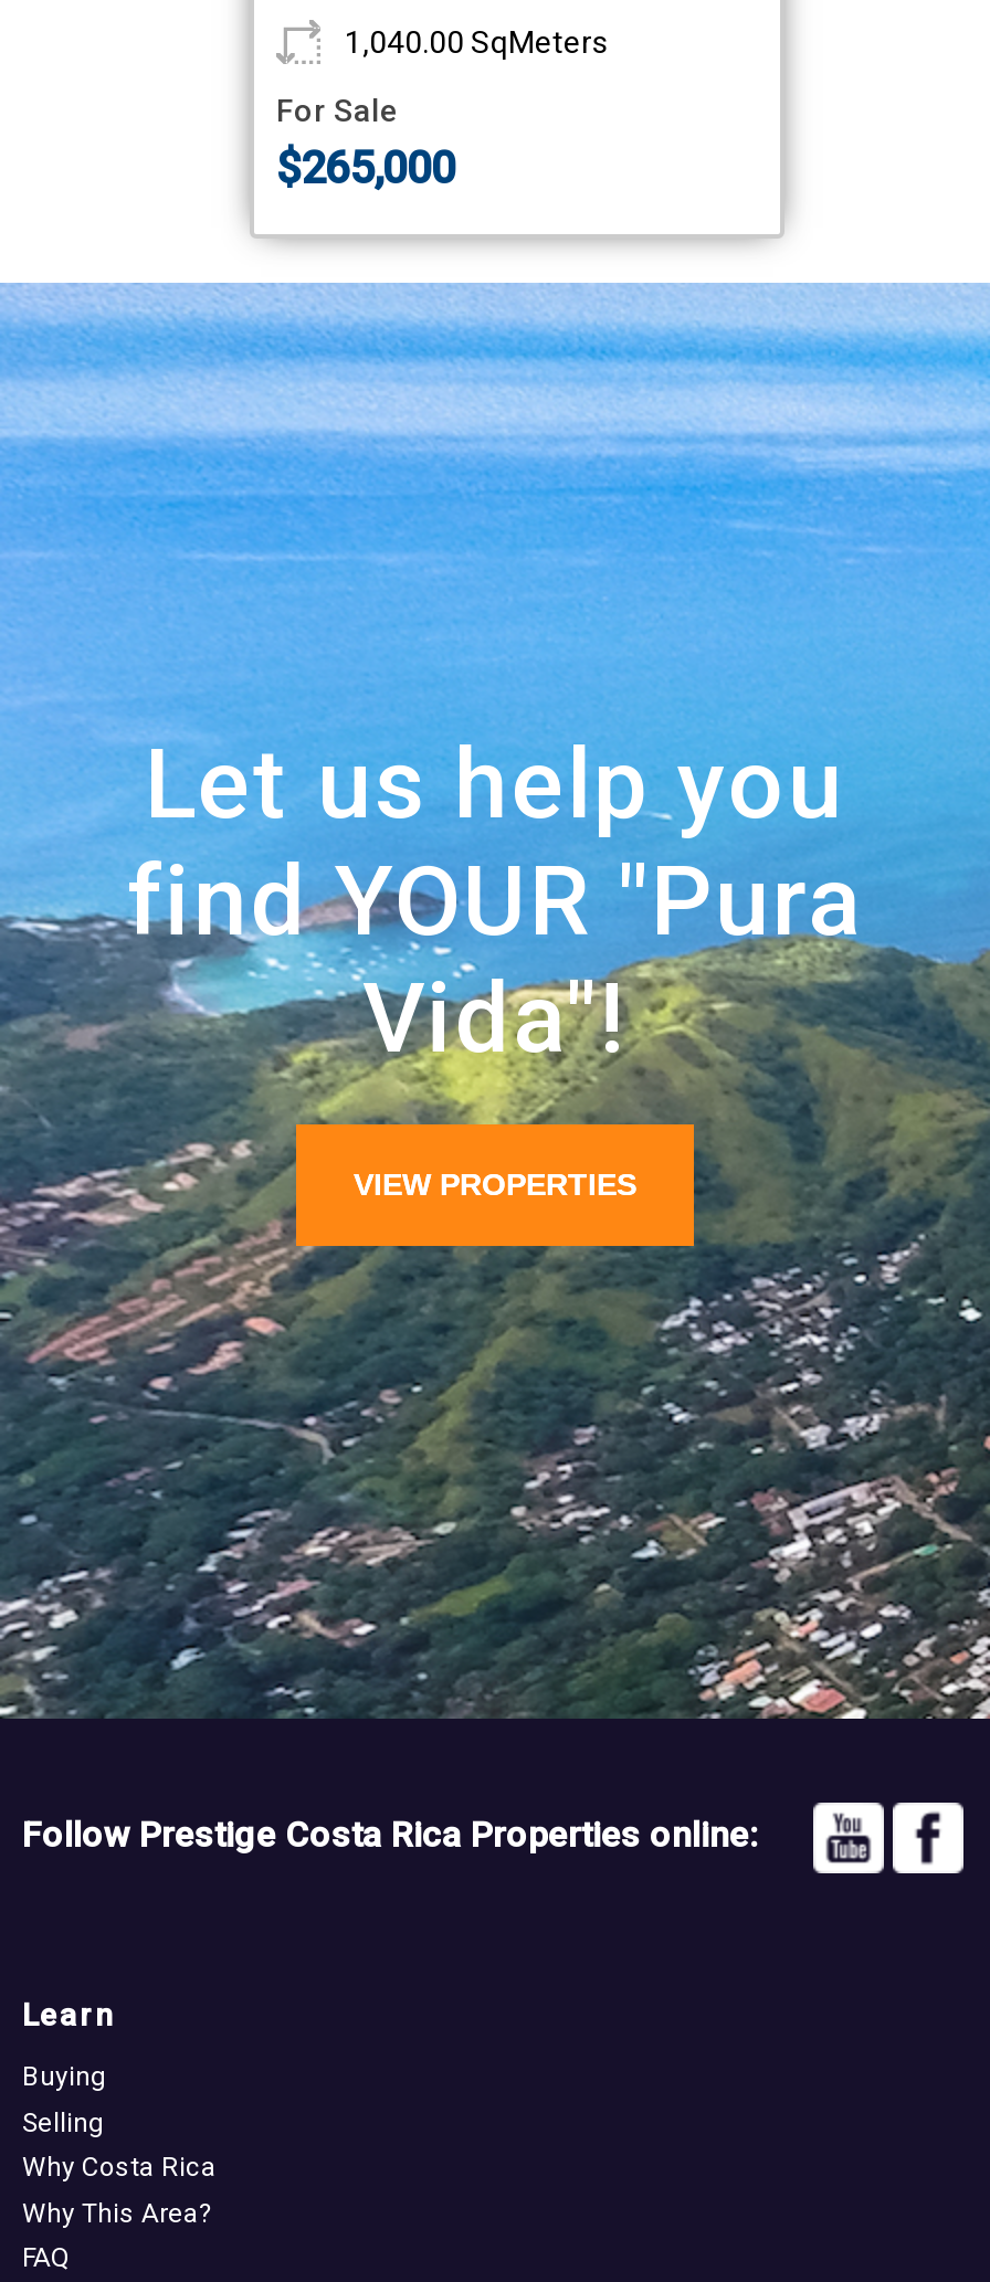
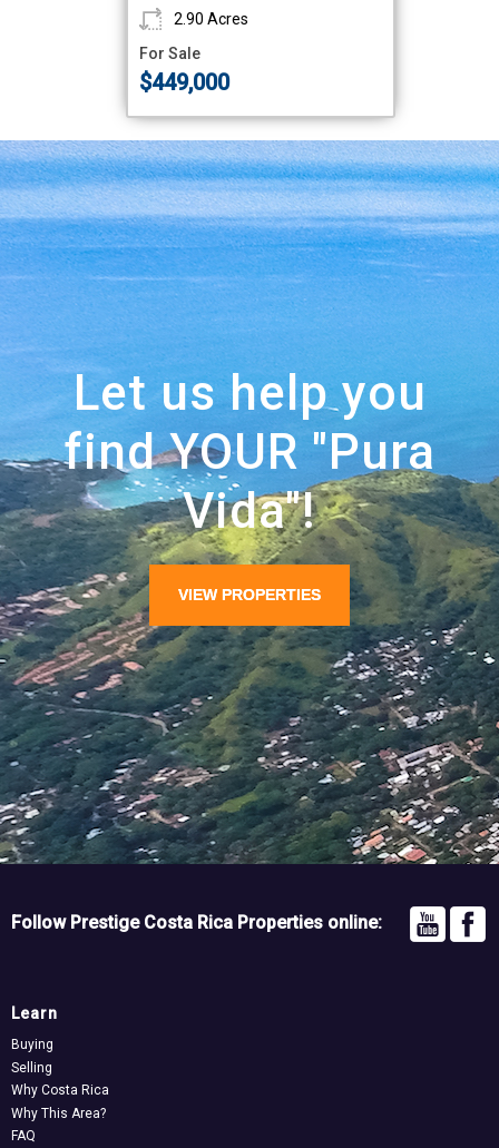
[345,24,608,60] 1,040.00 SqMeters -> [174,10,248,28] 2.90 Acres
[276,141,455,194] $265,000 -> [139,69,229,96] $449,000

